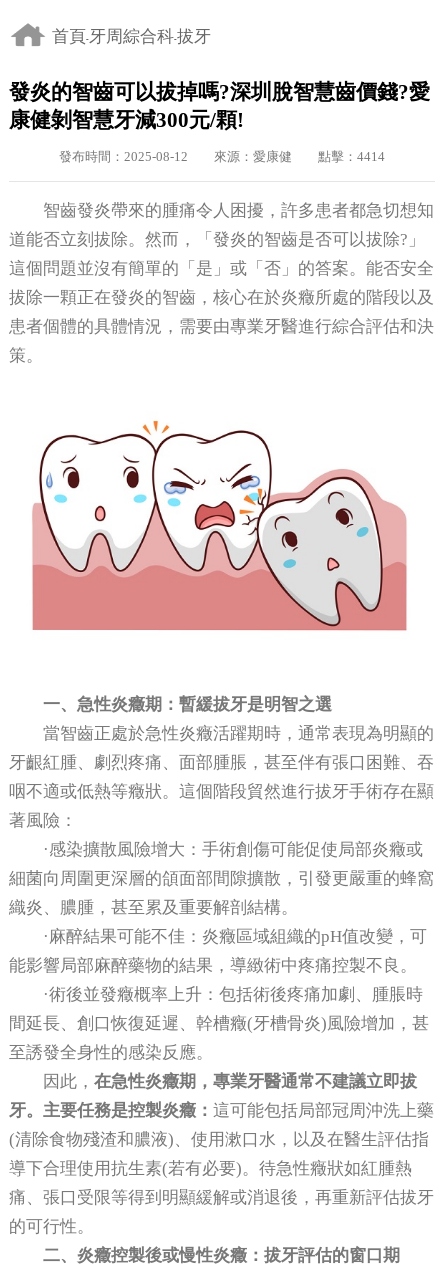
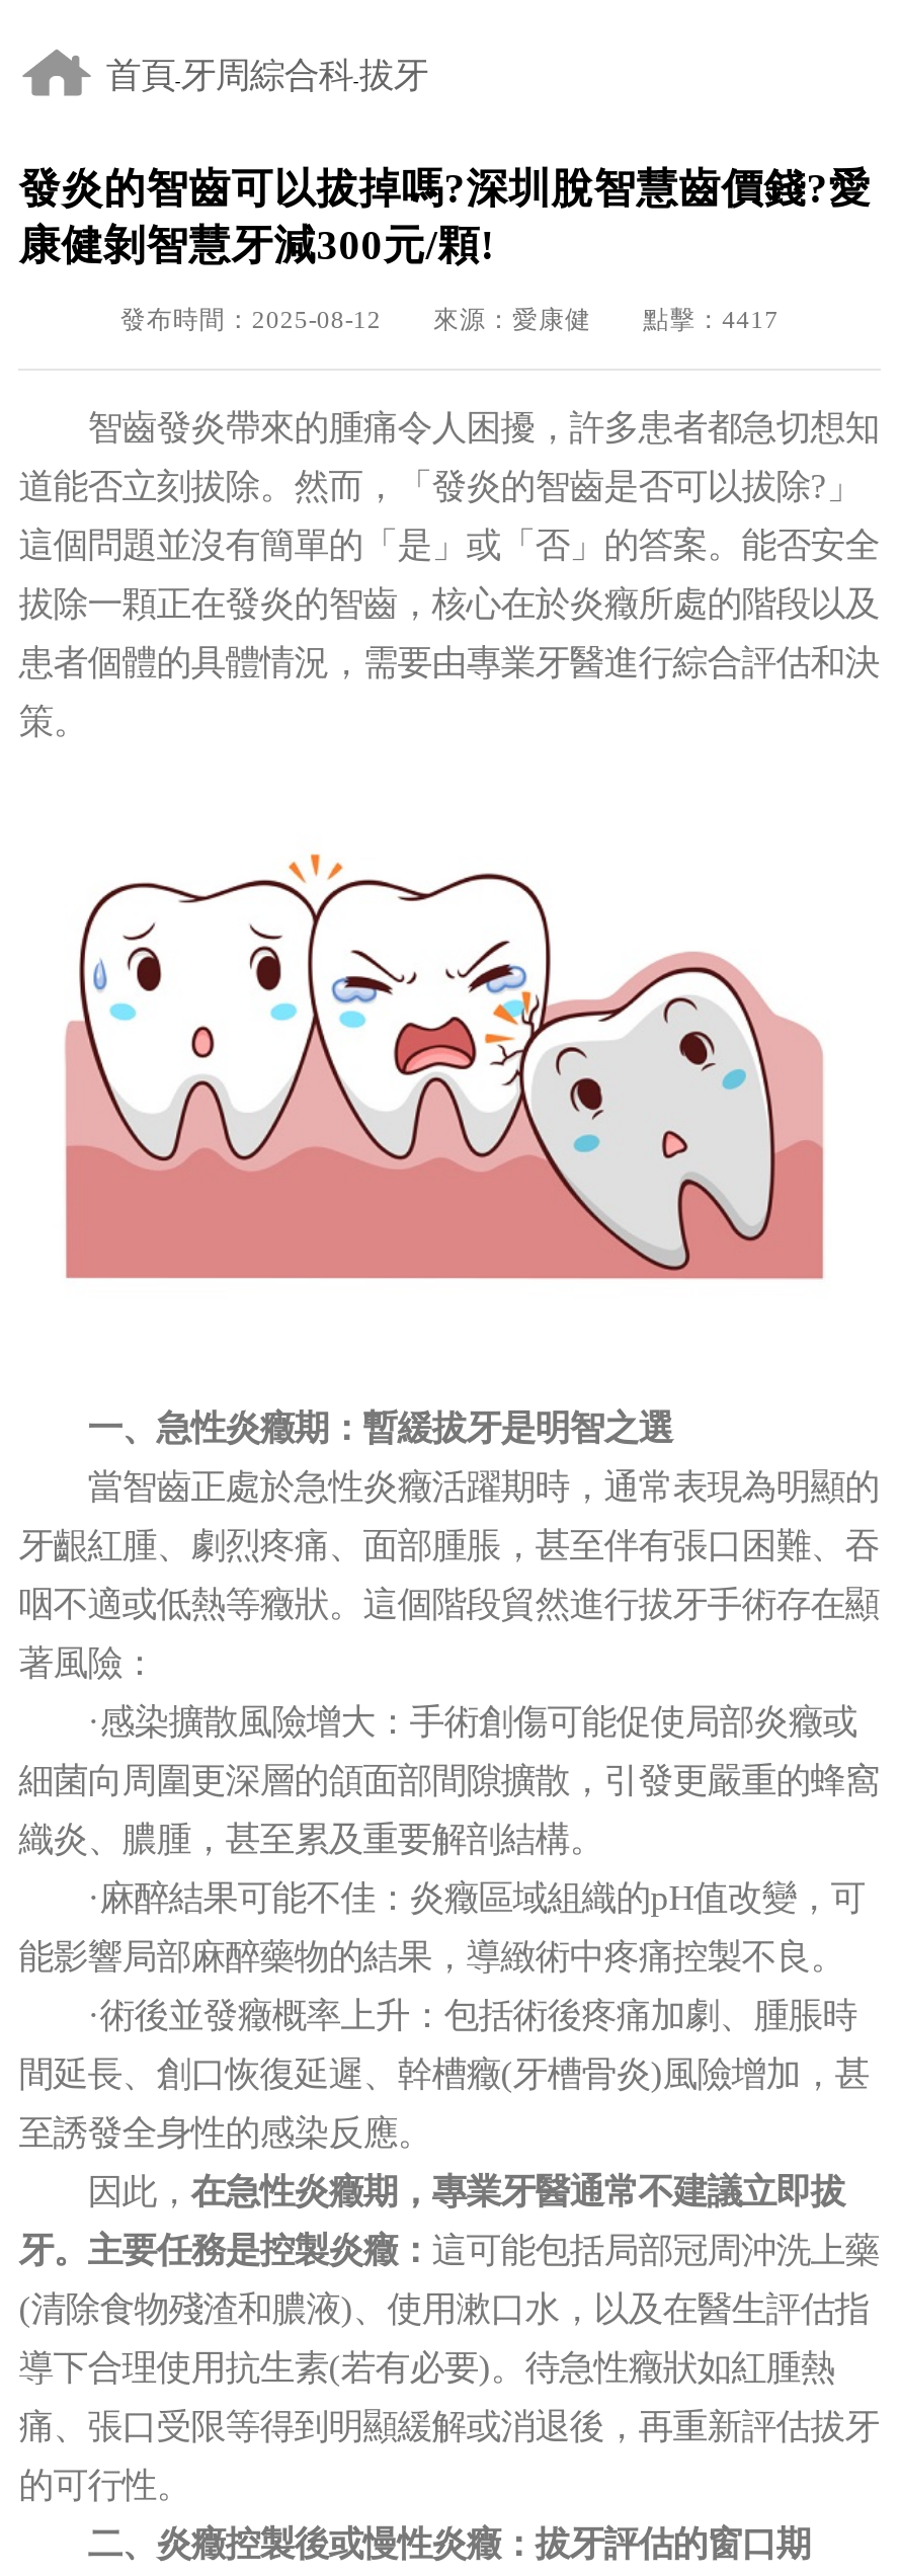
[59,150,385,164] 發布時間：2025-08-12 來源：愛康健 點擊：4414 -> [120,306,779,334] 發布時間：2025-08-12 來源：愛康健 點擊：4417

